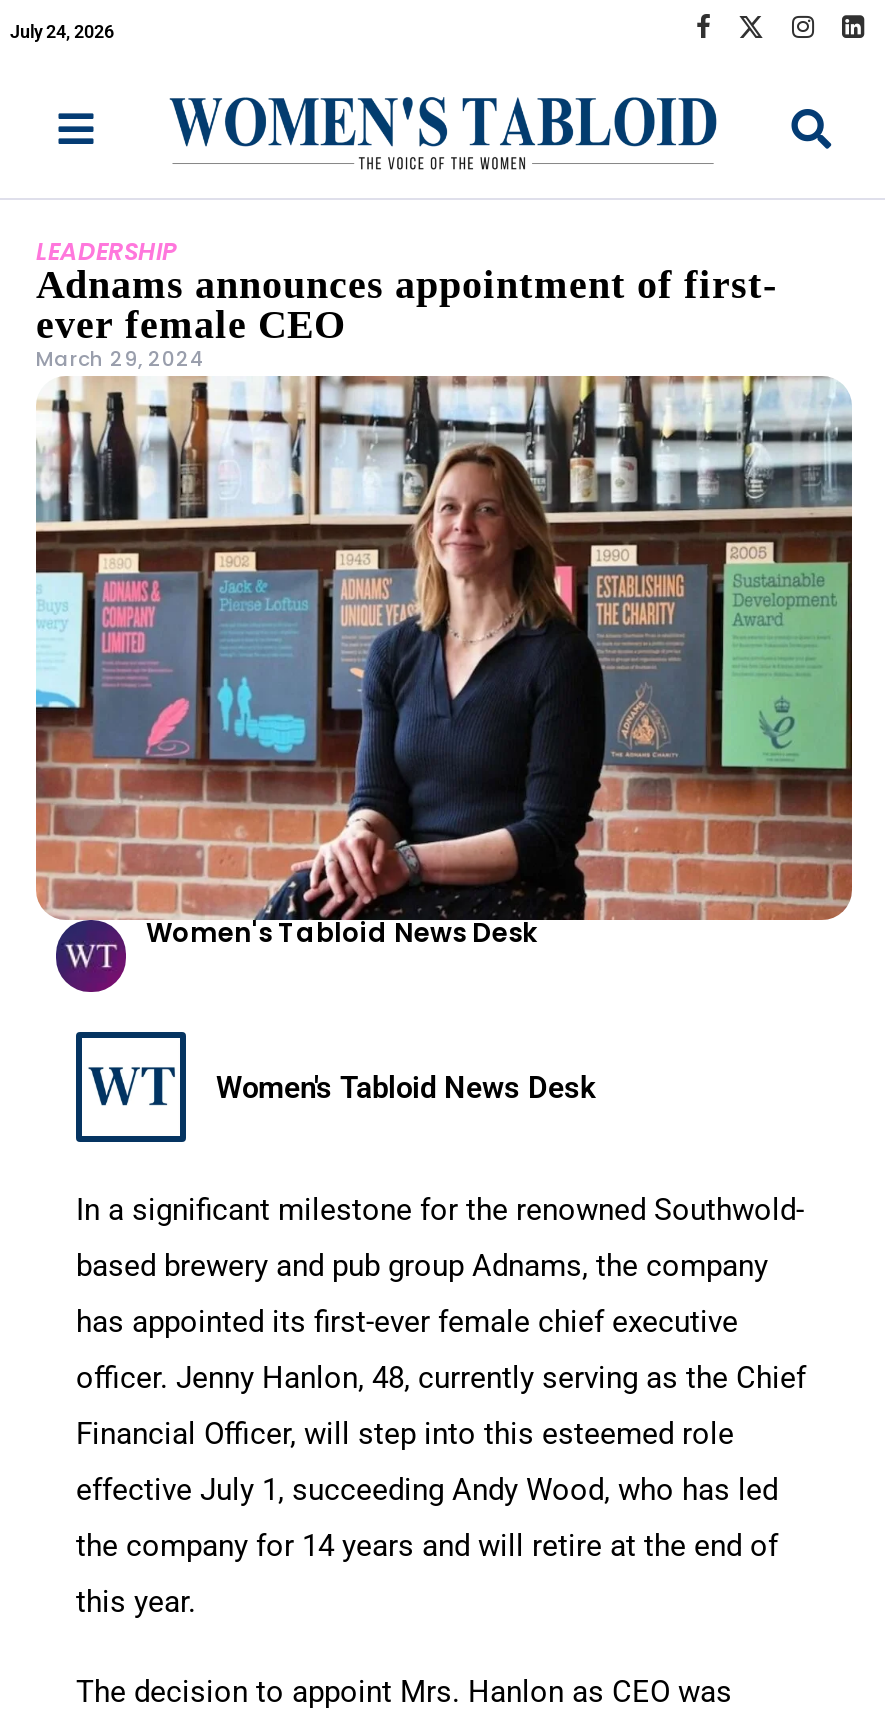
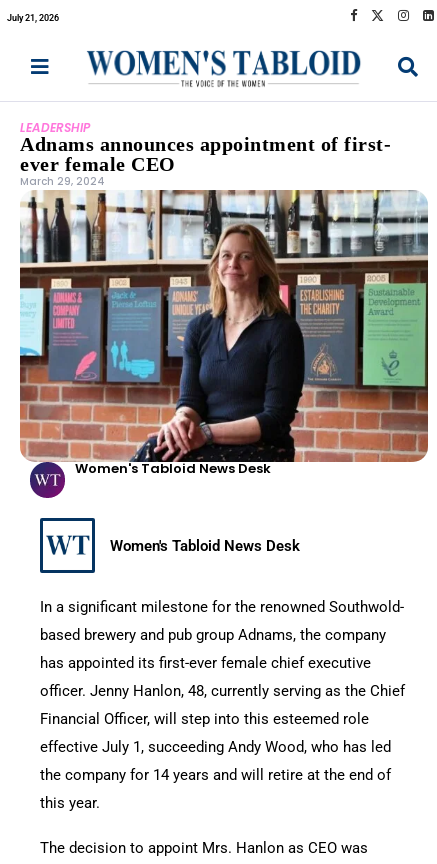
[10,21,114,41] July 24, 2026 -> [7,12,59,22] July 21, 2026

